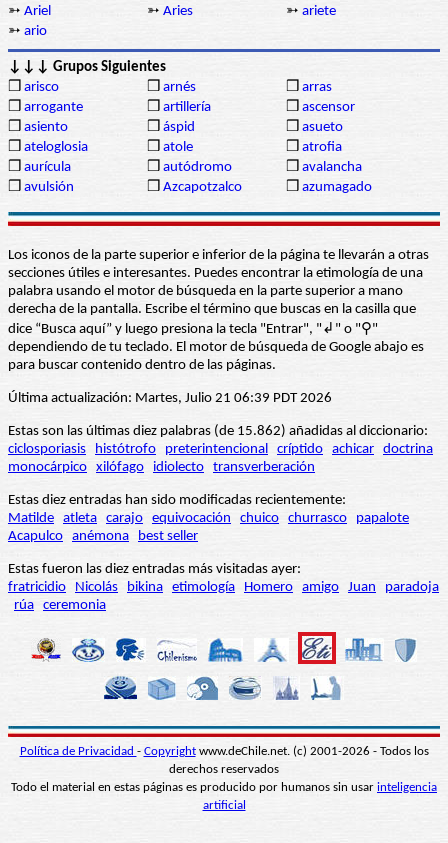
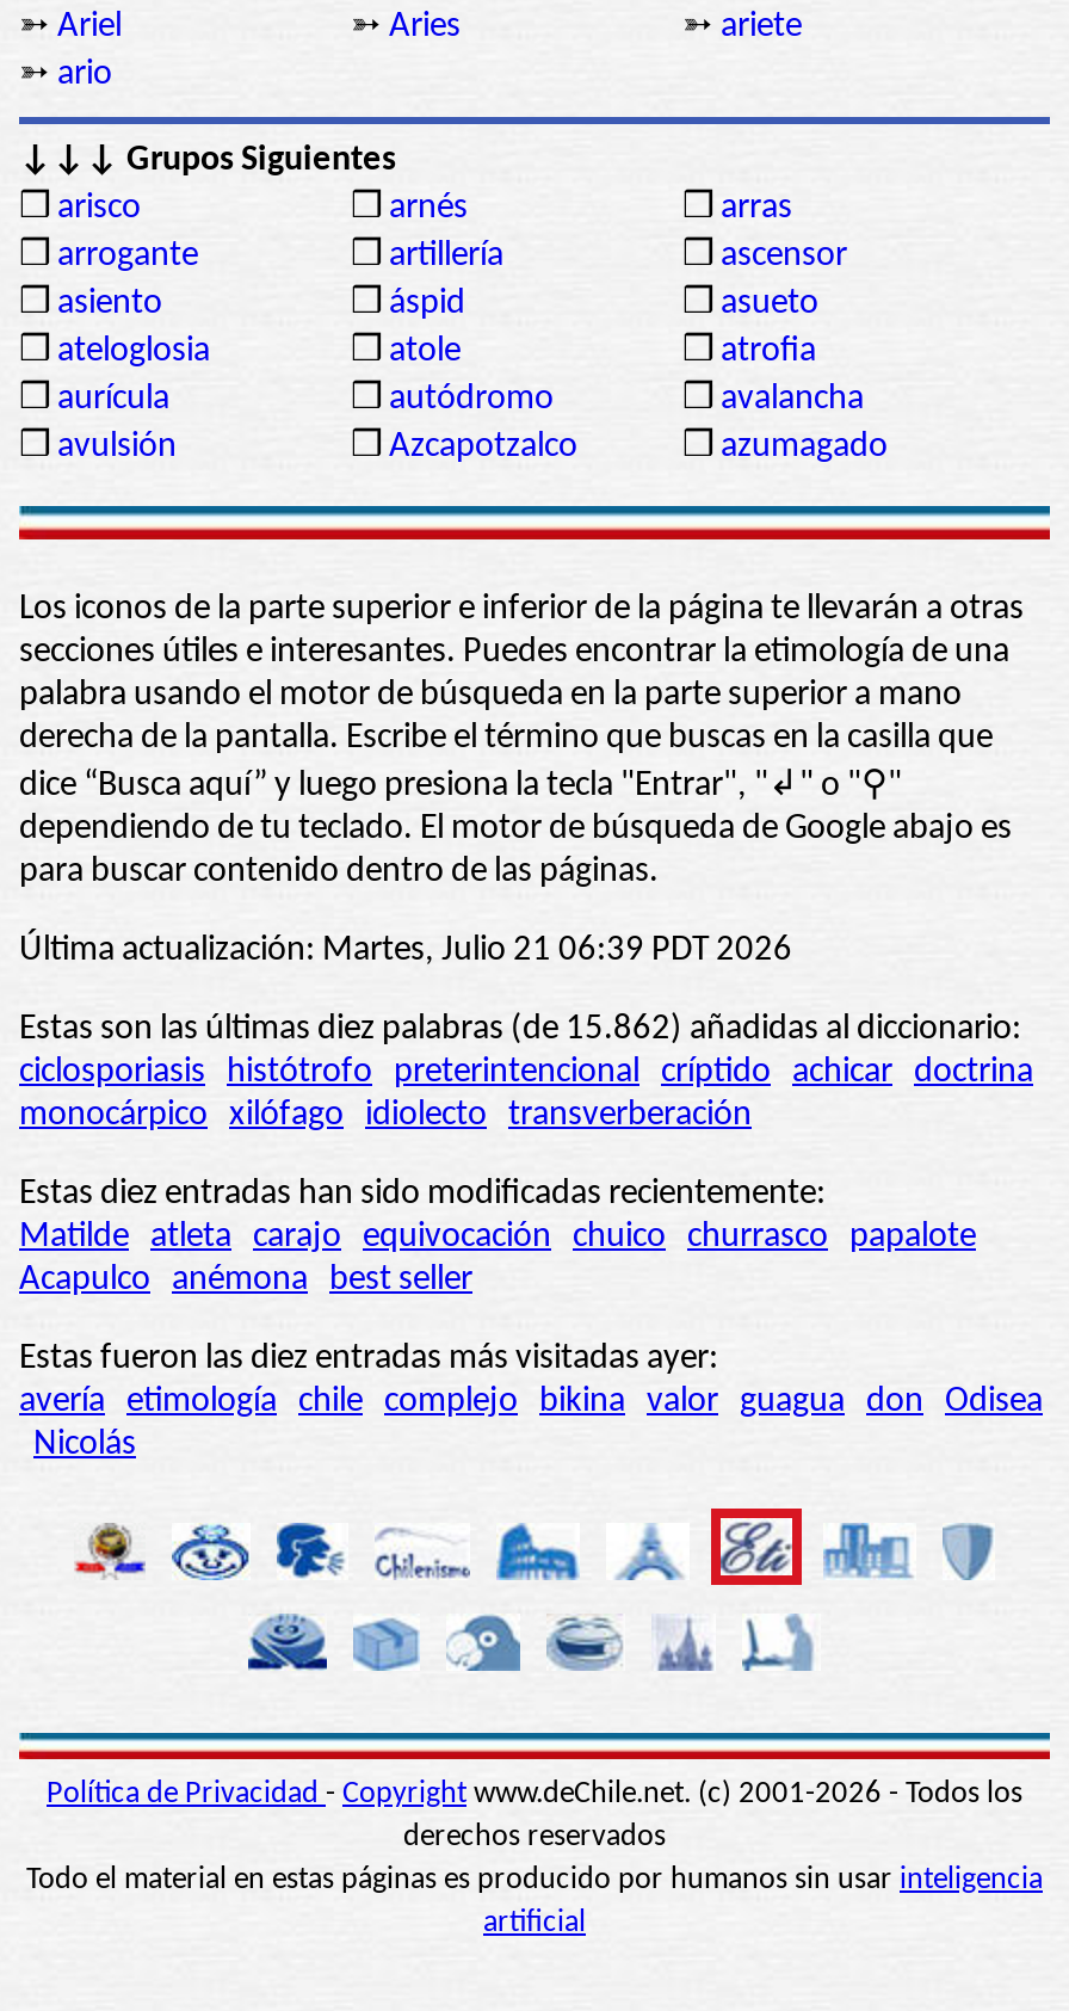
[8,580,439,613] fratricidio Nicolás bikina etimología Homero amigo Juan paradoja | rúa ceremonia -> [19,1385,1043,1463] avería etimología chile complejo bikina valor guagua don Odisea | Nicolás

